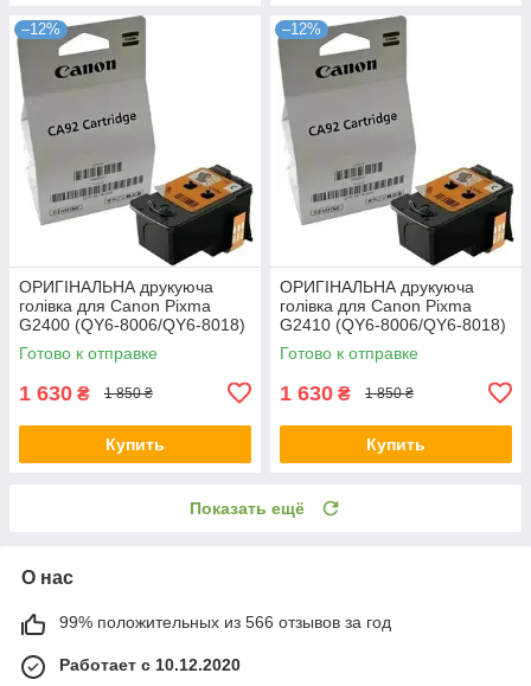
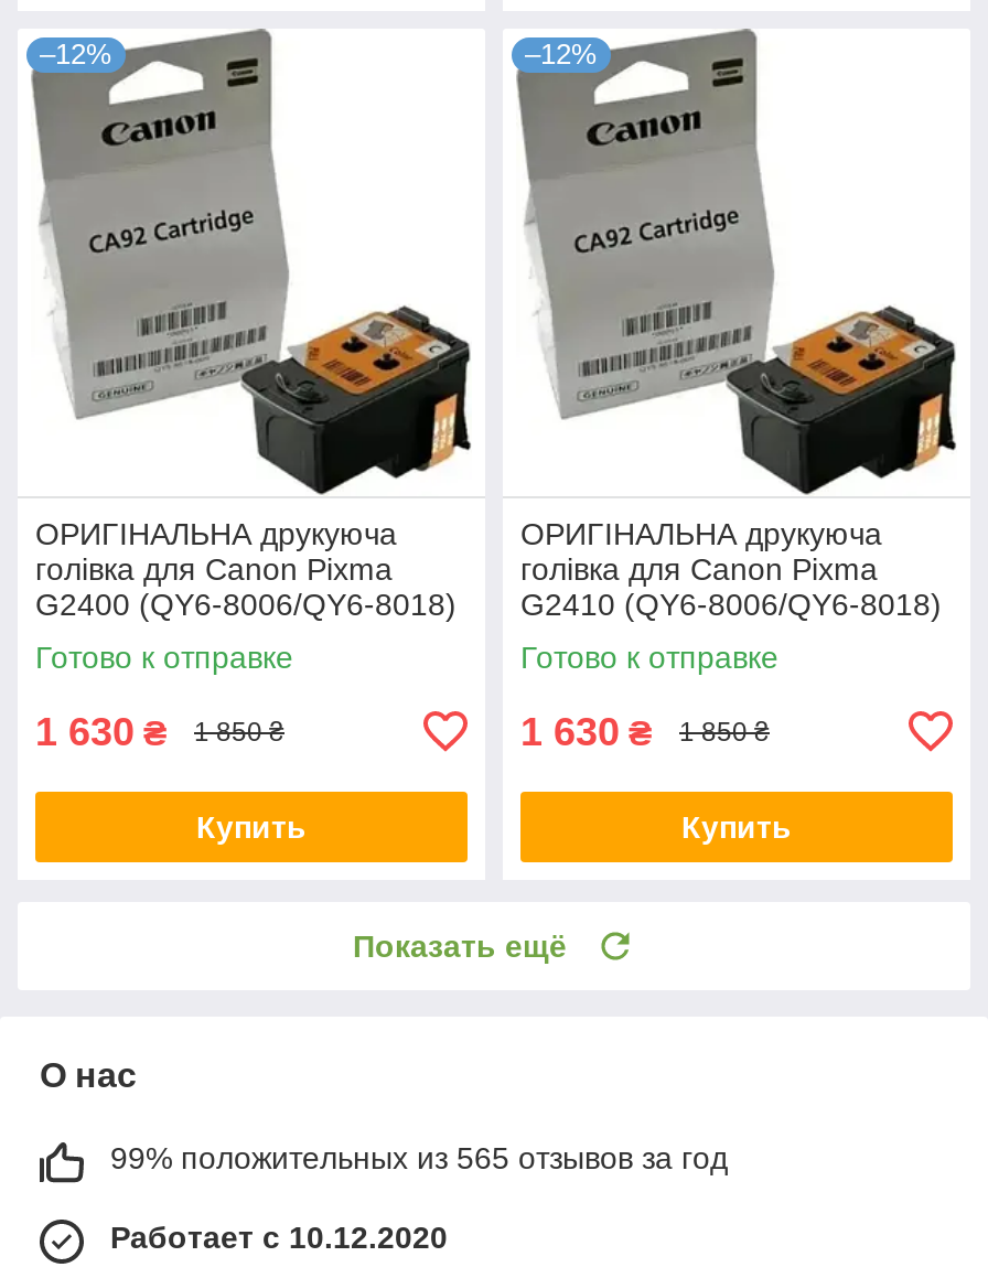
[59,612,391,631] 99% положительных из 566 отзывов за год -> [110,1140,728,1175] 99% положительных из 565 отзывов за год

